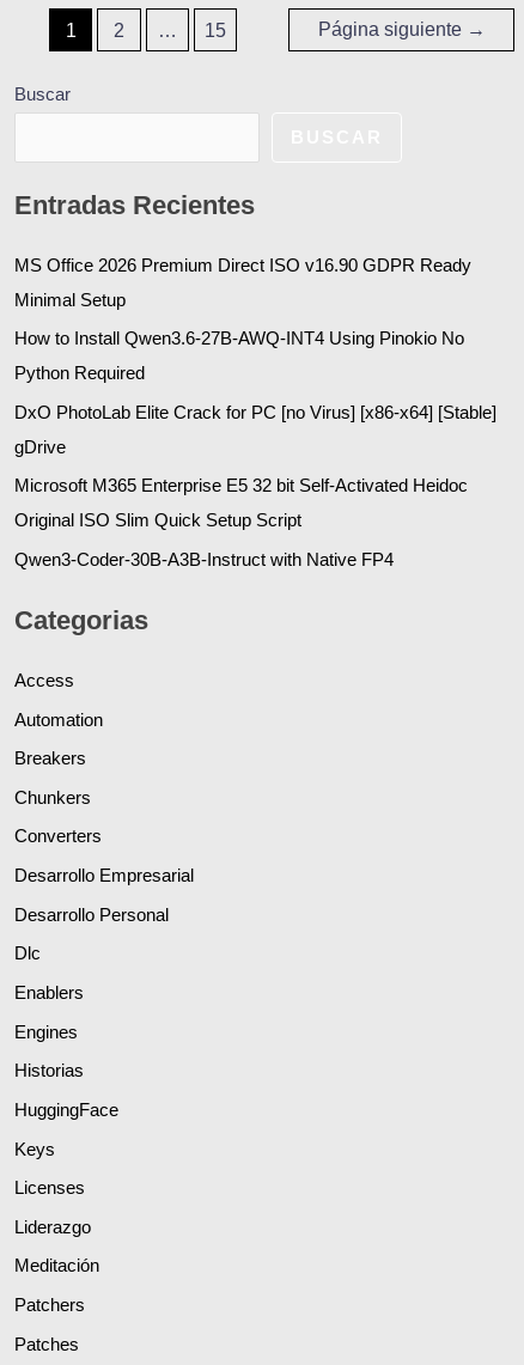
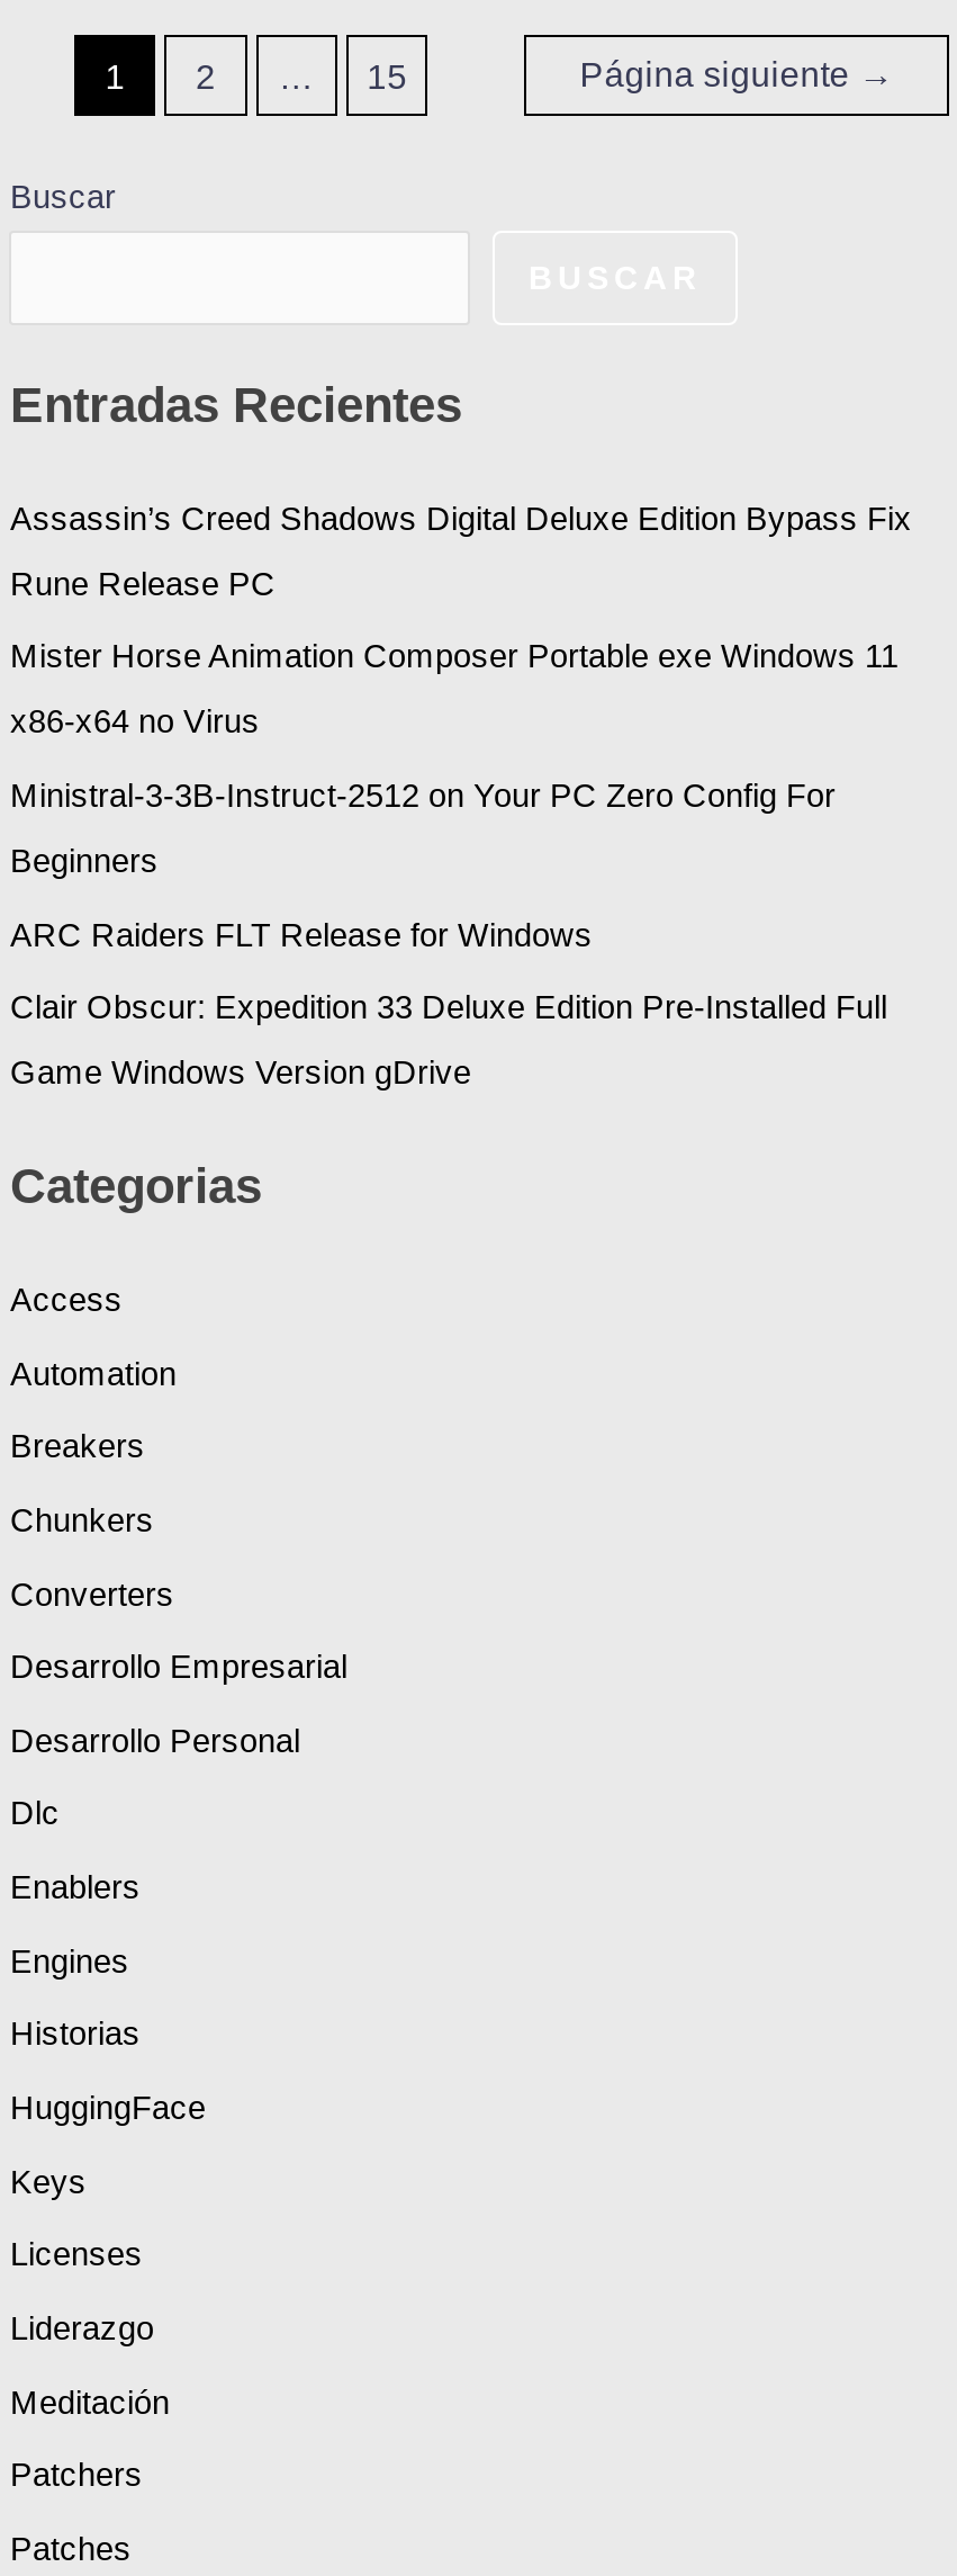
[15,255,472,275] MS Office 2026 Premium Direct ISO v16.90 GDPR Ready -> [10,500,912,536] Assassin’s Creed Shadows Digital Deluxe Edition Bypass Fix
[15,290,126,309] Minimal Setup -> [10,565,276,601] Rune Release PC
[15,329,465,348] How to Install Qwen3.6-27B-AWQ-INT4 Using Pinokio No -> [10,639,899,675] Mister Horse Animation Composer Portable exe Windows 11
[15,364,145,383] Python Required -> [10,704,260,740] x86-x64 no Virus
[15,403,497,422] DxO PhotoLab Elite Crack for PC [no Virus] [x86-x64] [Stable] -> [10,777,836,813] Ministral-3-3B-Instruct-2512 on Your PC Zero Config For
[15,438,66,457] gDrive -> [10,842,159,878] Beginners
[15,477,468,496] Microsoft M365 Enterprise E5 32 bit Self-Activated Heidoc -> [10,916,593,952] ARC Raiders FLT Release for Windows
[15,511,302,531] Original ISO Slim Quick Setup Script -> [10,989,887,1025] Clair Obscur: Expedition 33 Deluxe Edition Pre-Installed Full
[15,550,394,570] Qwen3-Coder-30B-A3B-Instruct with Native FP4 -> [10,1055,471,1091] Game Windows Version gDrive

